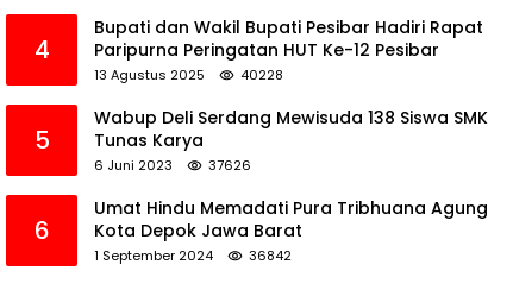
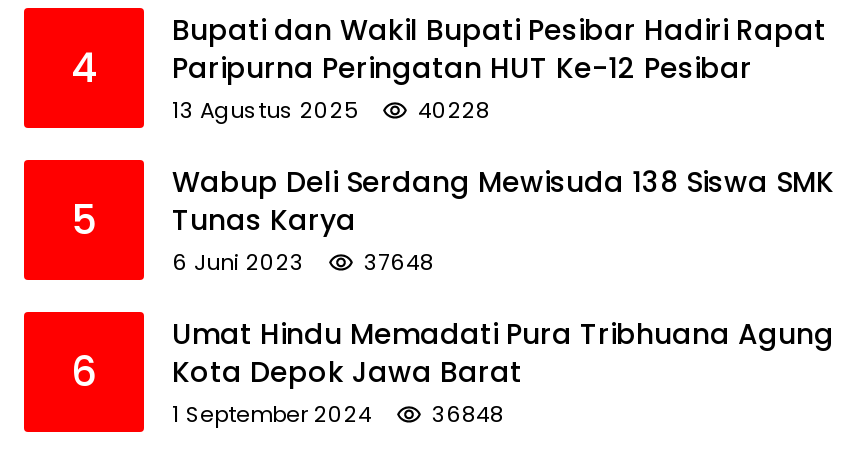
[94,156,251,175] 6 Juni 2023 37626 -> [172,245,434,277] 6 Juni 2023 37648
[94,246,292,265] 1 September 2024 36842 -> [172,397,504,429] 1 September 2024 36848

